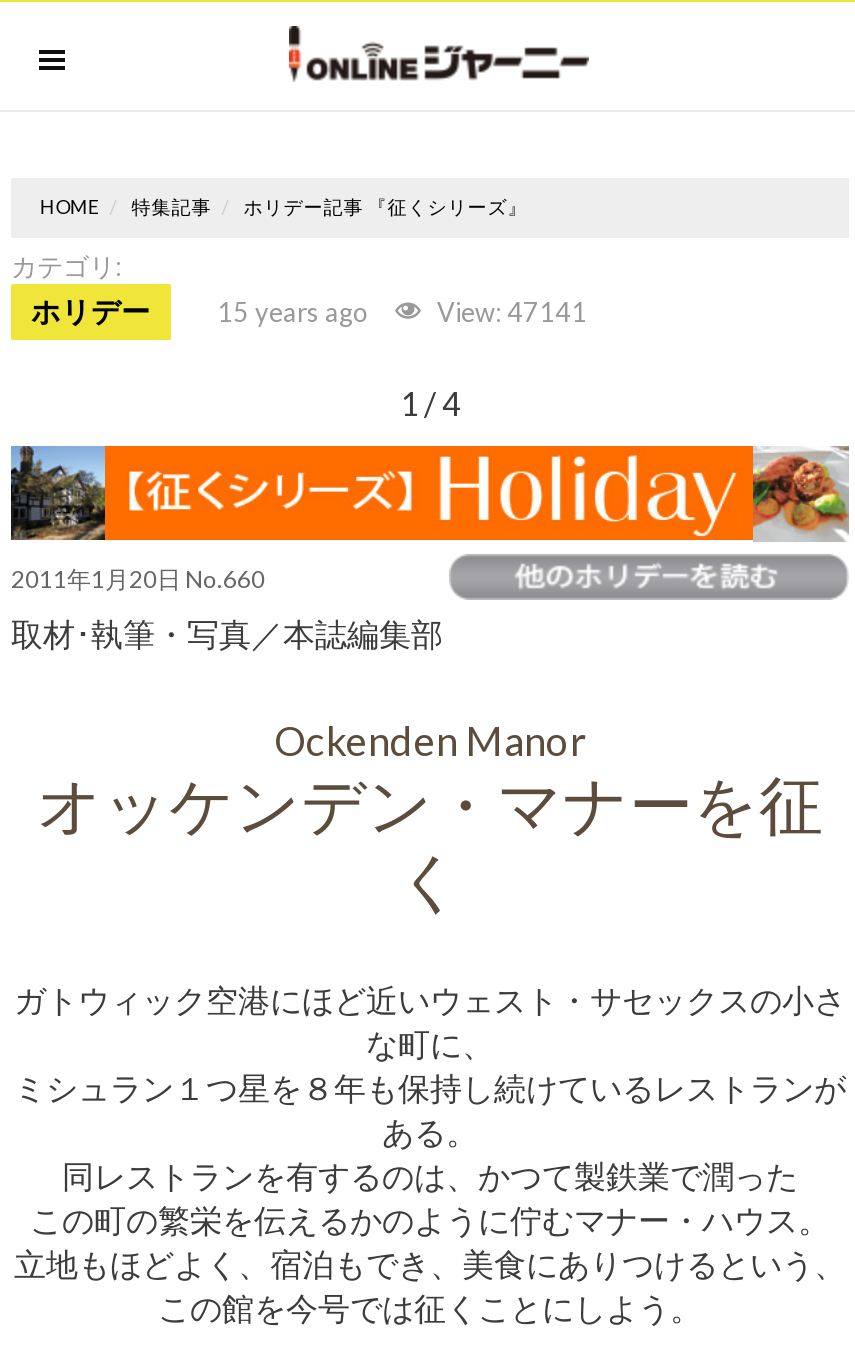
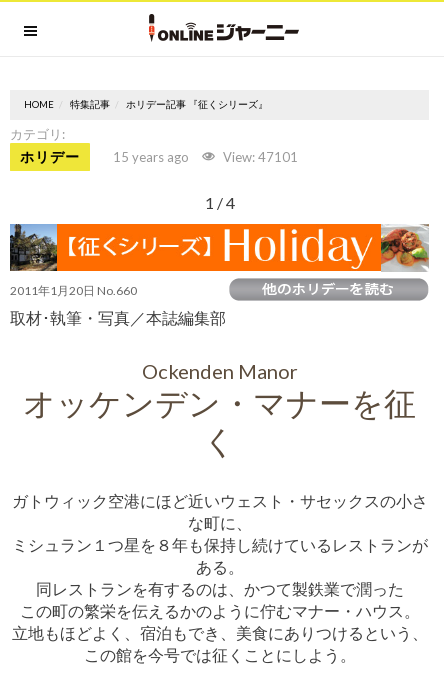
[437,295,587,327] View: 47141 -> [223,149,298,165] View: 47101

